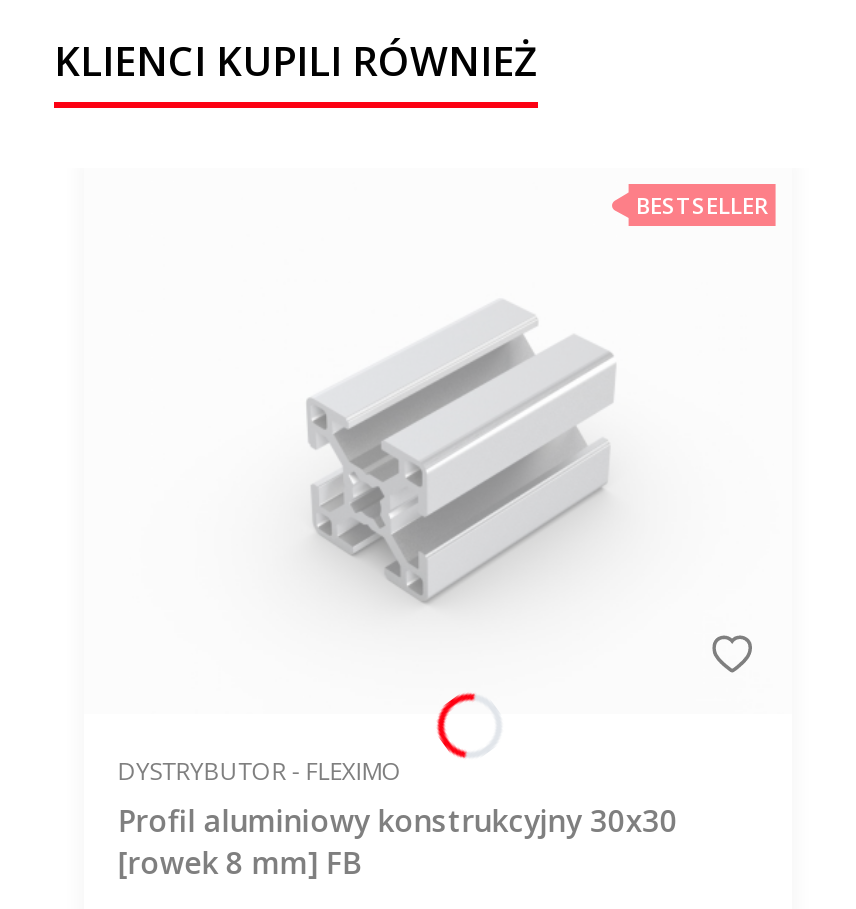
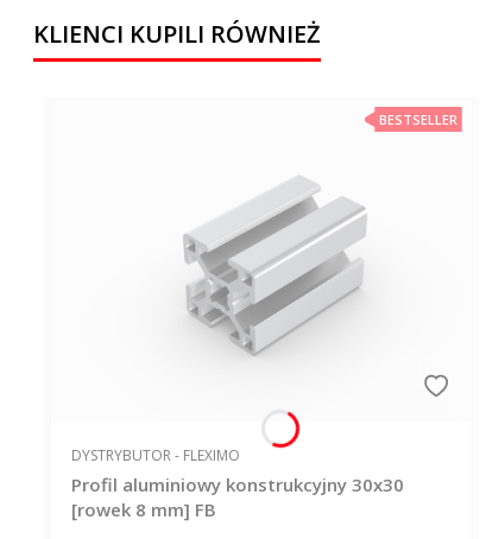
[436,692,502,758] [image] -> [261,410,301,449] [image]

